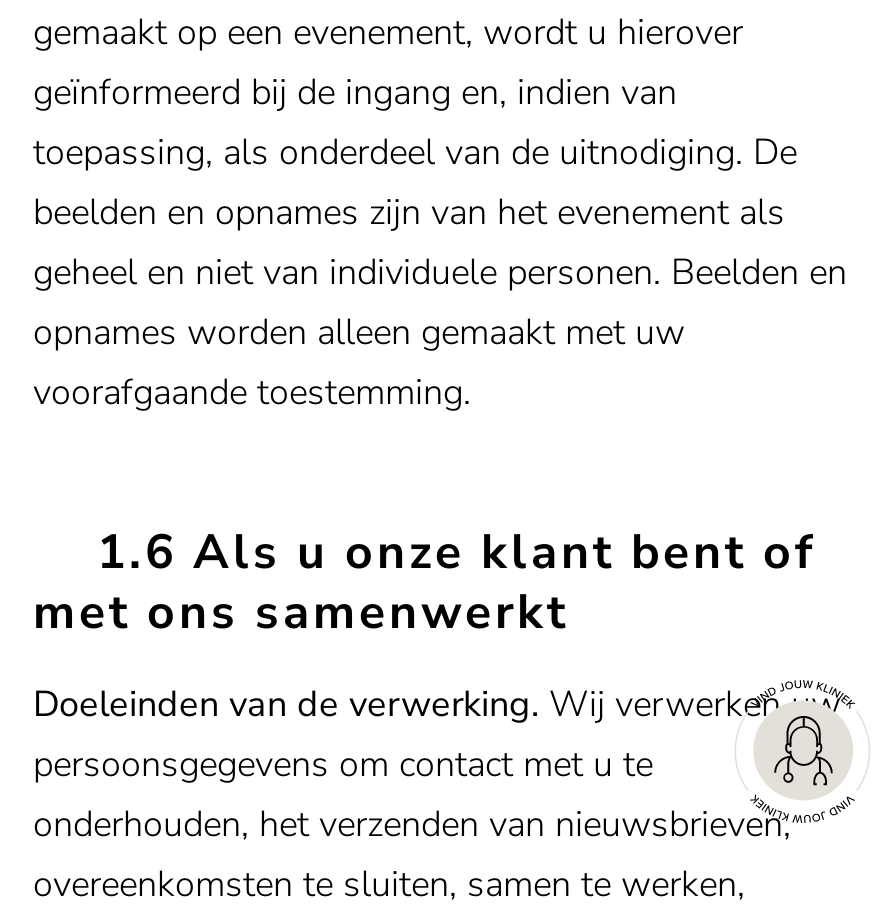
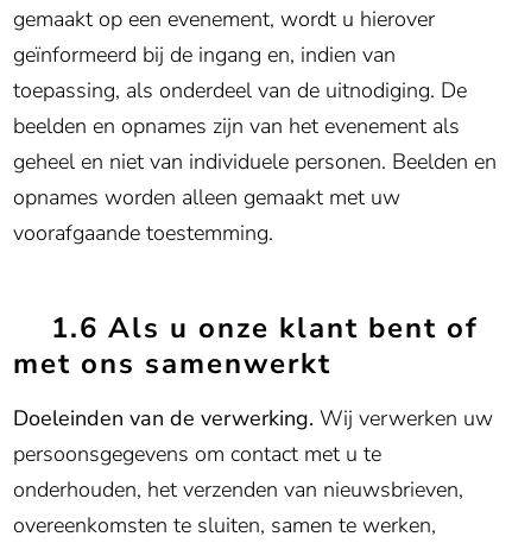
[753,734,855,824] [image] -> none

